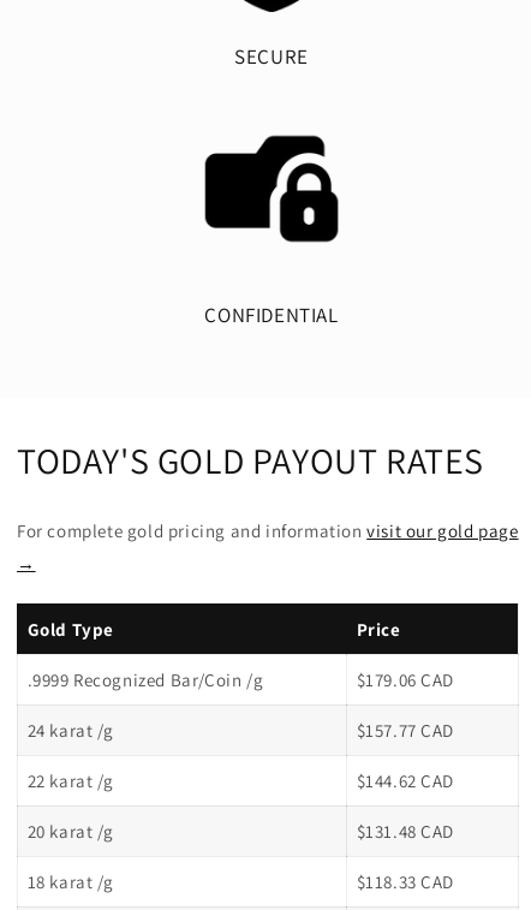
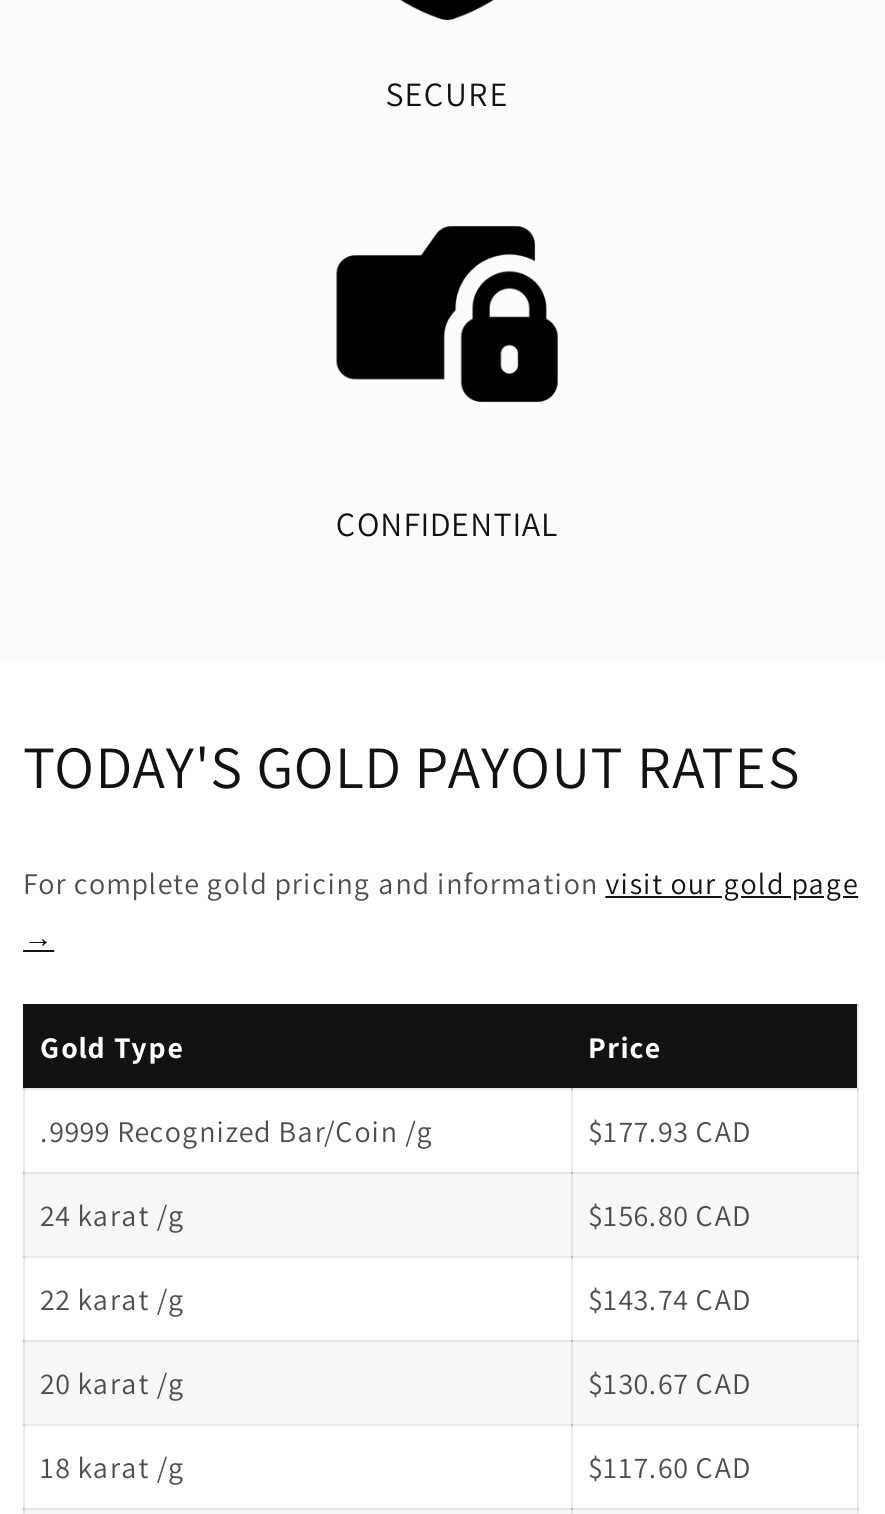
[356,668,454,691] $179.06 CAD -> [588,1112,751,1150] $177.93 CAD
[356,719,454,742] $157.77 CAD -> [588,1196,751,1234] $156.80 CAD
[356,769,454,792] $144.62 CAD -> [588,1280,751,1318] $143.74 CAD
[356,820,454,843] $131.48 CAD -> [588,1364,751,1402] $130.67 CAD
[356,870,454,893] $118.33 CAD -> [588,1448,751,1486] $117.60 CAD

